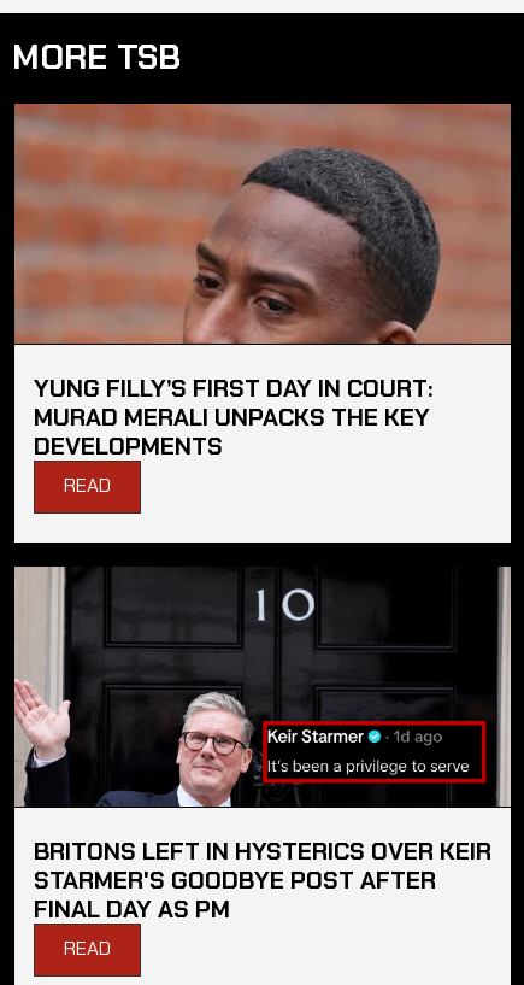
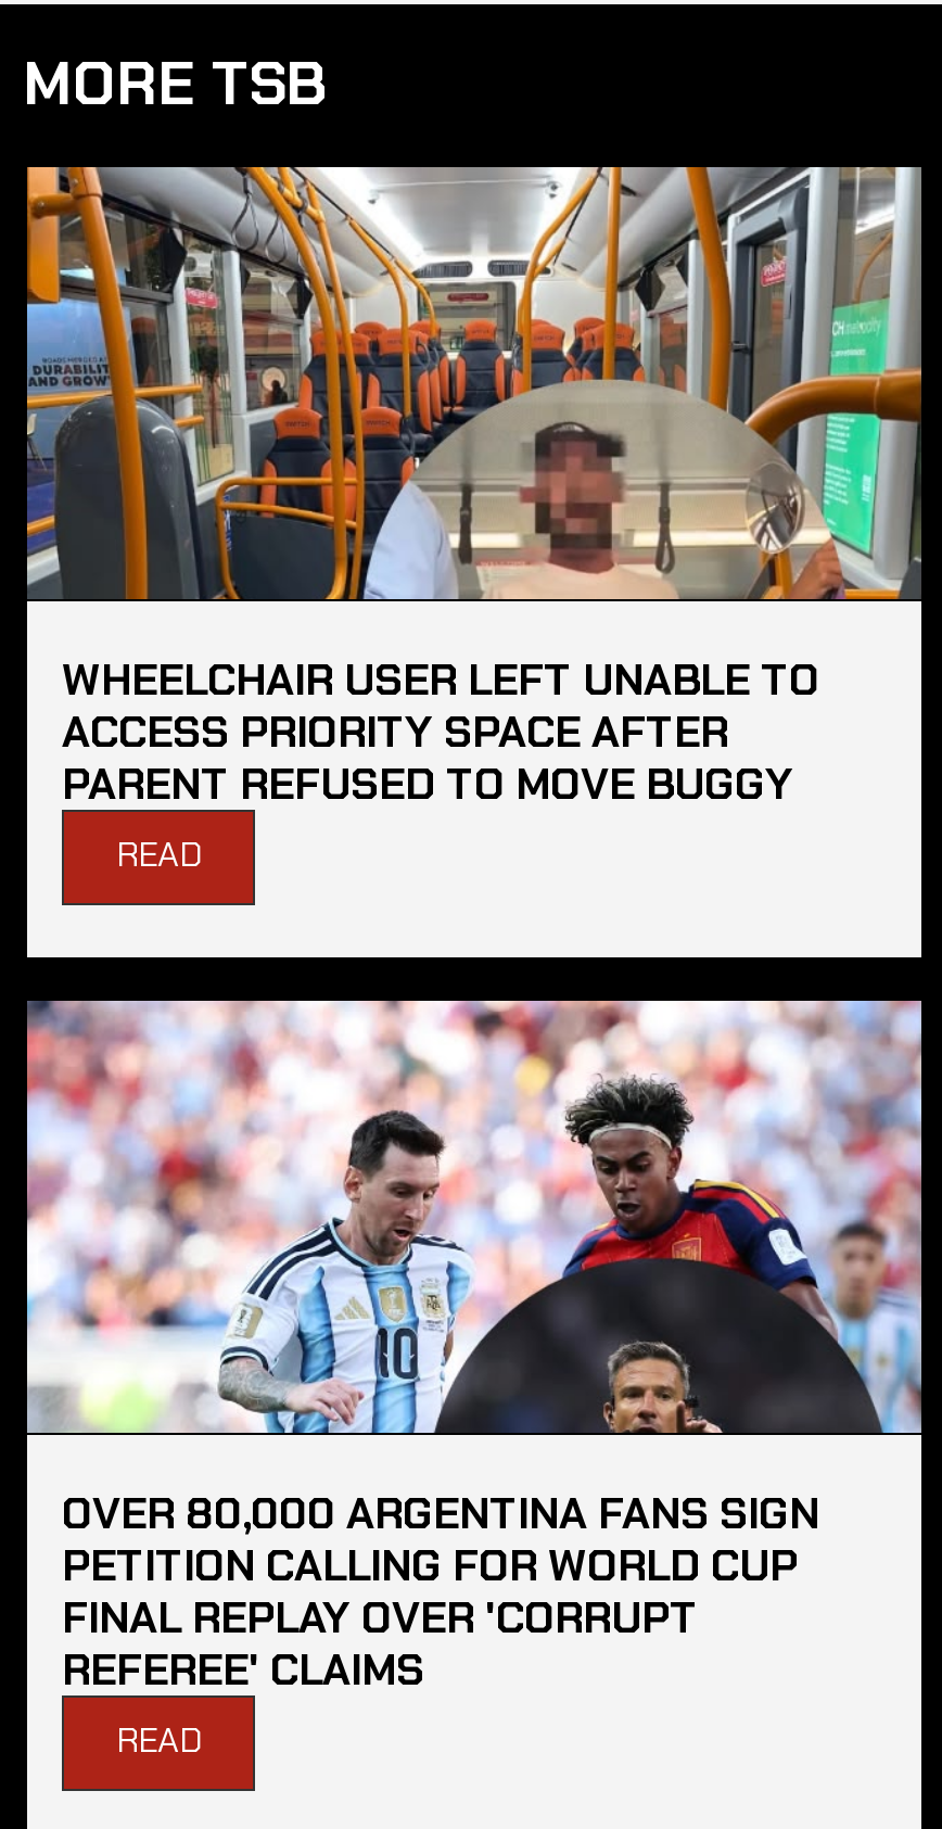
[13,102,511,462] [image] | YUNG FILLY’S FIRST DAY IN COURT: | MURAD MERALI UNPACKS THE KEY | DEVELOPMENTS -> [25,165,921,812] [image] | WHEELCHAIR USER LEFT UNABLE TO | ACCESS PRIORITY SPACE AFTER | PARENT REFUSED TO MOVE BUGGY
[13,567,511,925] [image] | BRITONS LEFT IN HYSTERICS OVER KEIR | STARMER'S GOODBYE POST AFTER | FINAL DAY AS PM -> [25,999,921,1698] [image] | OVER 80,000 ARGENTINA FANS SIGN | PETITION CALLING FOR WORLD CUP | FINAL REPLAY OVER 'CORRUPT | REFEREE' CLAIMS

